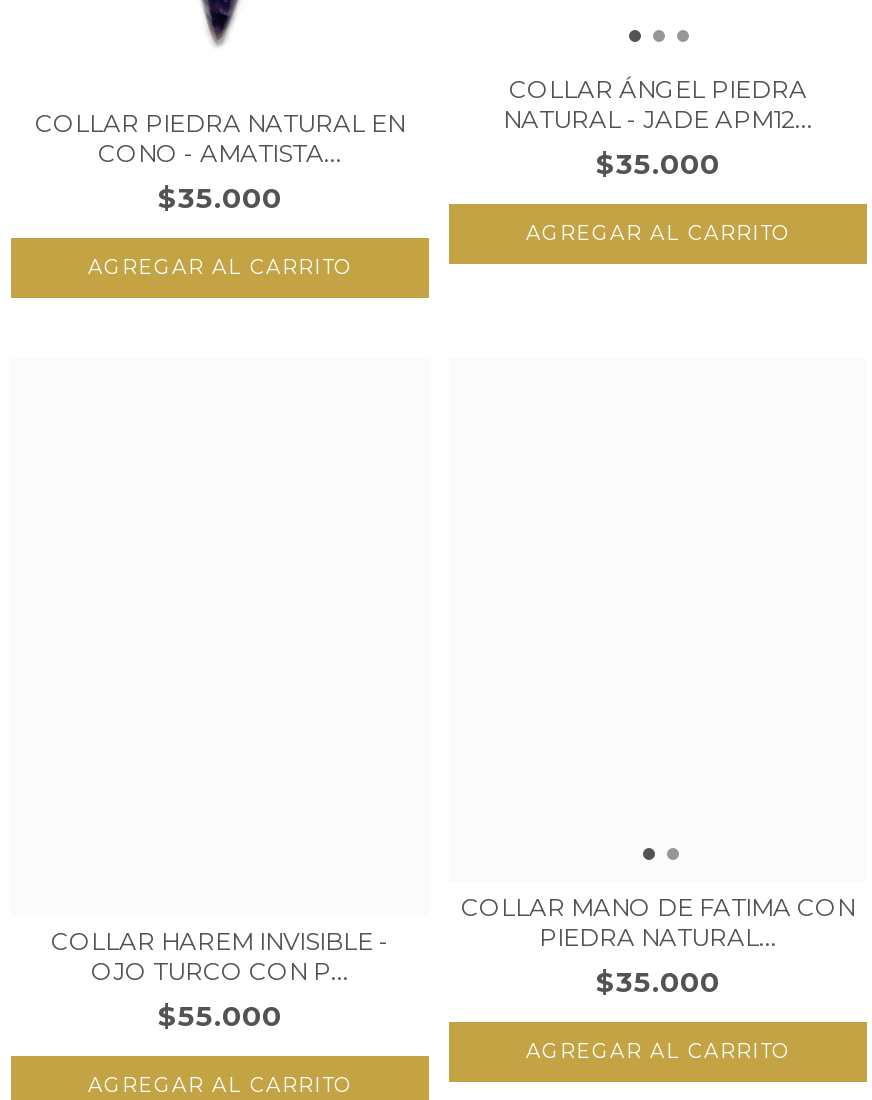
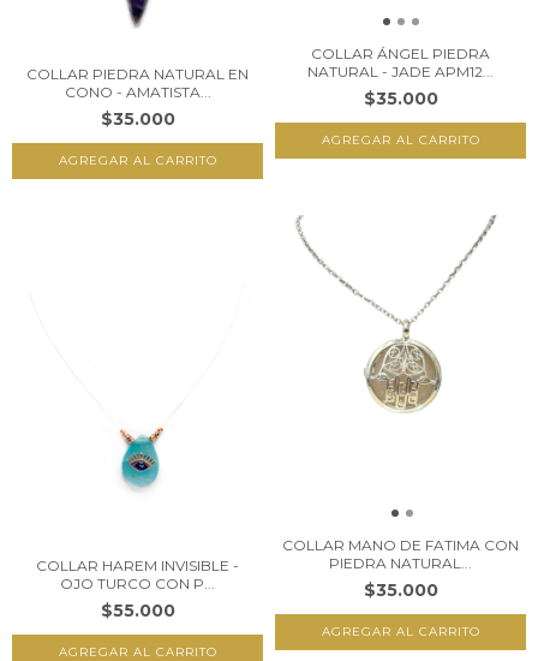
none -> [119,427,165,492] [image]
none -> [295,214,497,413] [image]

